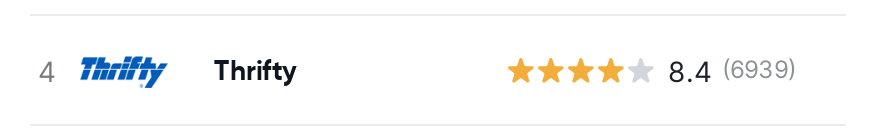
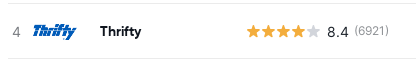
[668,53,796,87] 8.4 (6939) -> [327,22,389,39] 8.4 (6921)

